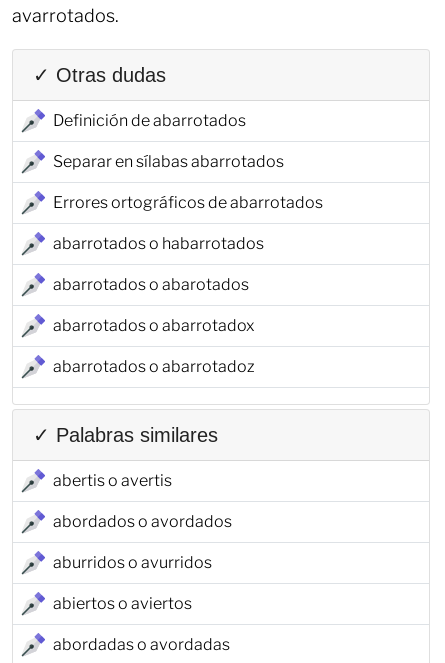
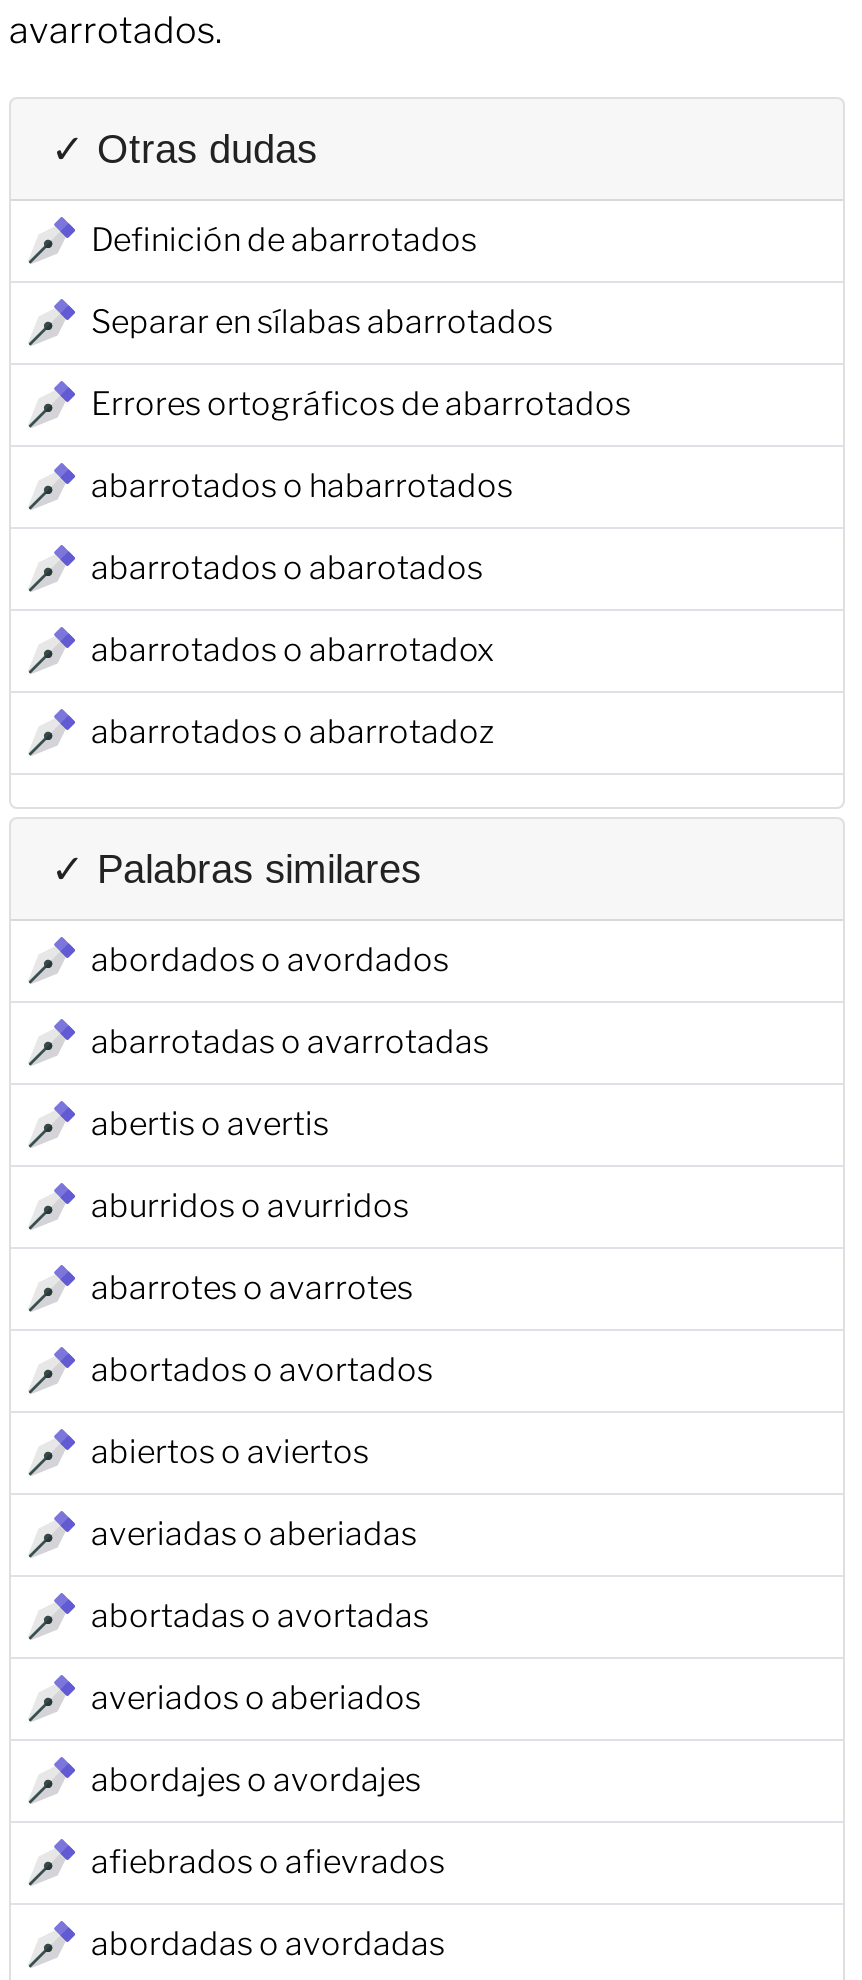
none -> [91,1022,489,1060] abarrotadas o avarrotadas
moved [53,512,232,531] -> [91,940,449,978]: abordados o avordados
none -> [91,1268,433,1388] abarrotes o avarrotes | abortados o avortados
none -> [91,1514,445,1880] averiadas o aberiadas | abortadas o avortadas | averiados o aberiados | abordajes o avordajes | afiebrados o afievrados

